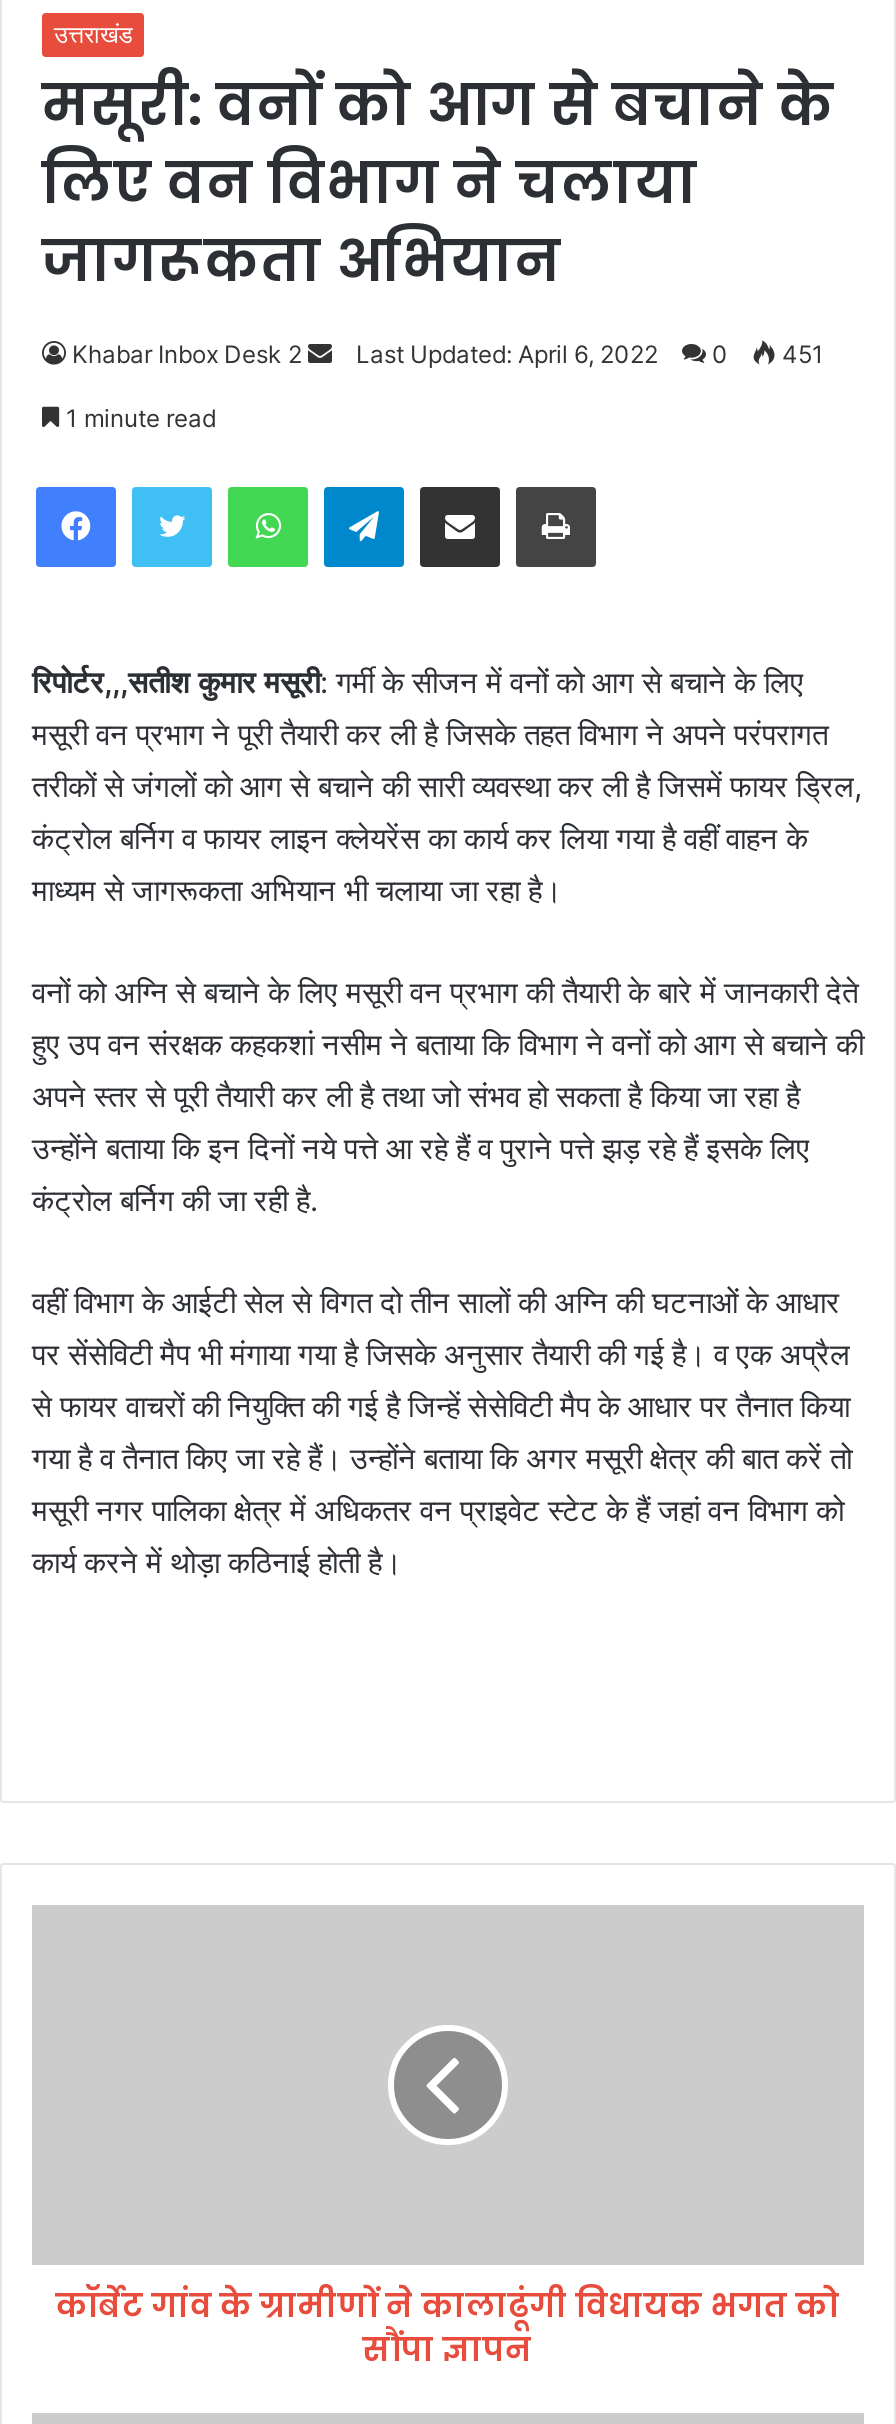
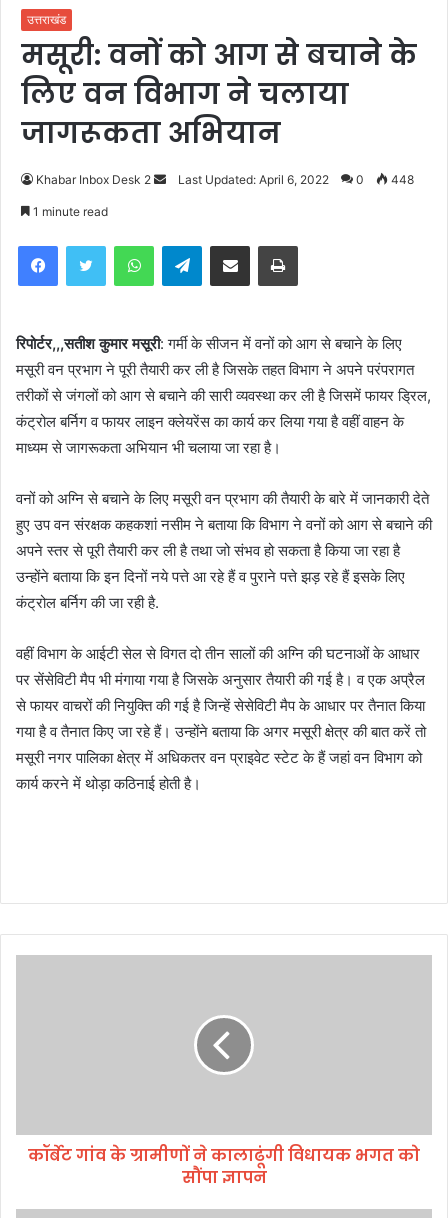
[776,339,824,369] 451 -> [388,172,414,187] 448

